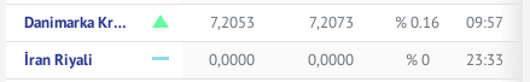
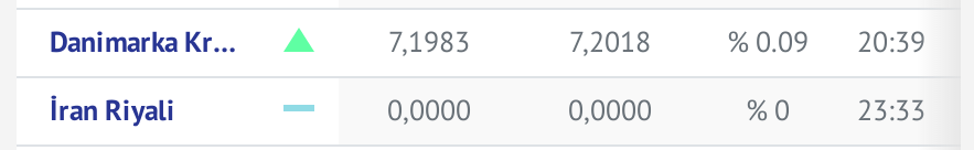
[209,12,254,33] 7,2053 -> [388,23,470,61] 7,1983
[308,12,353,33] 7,2073 -> [569,23,651,61] 7,2018
[395,12,439,33] % 0.16 -> [727,23,809,61] % 0.09
[466,12,503,33] 09:57 -> [857,23,925,61] 20:39

